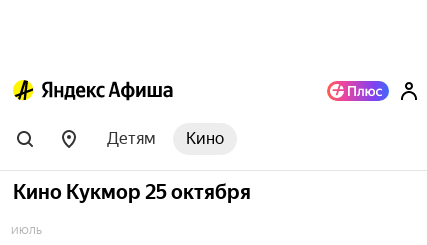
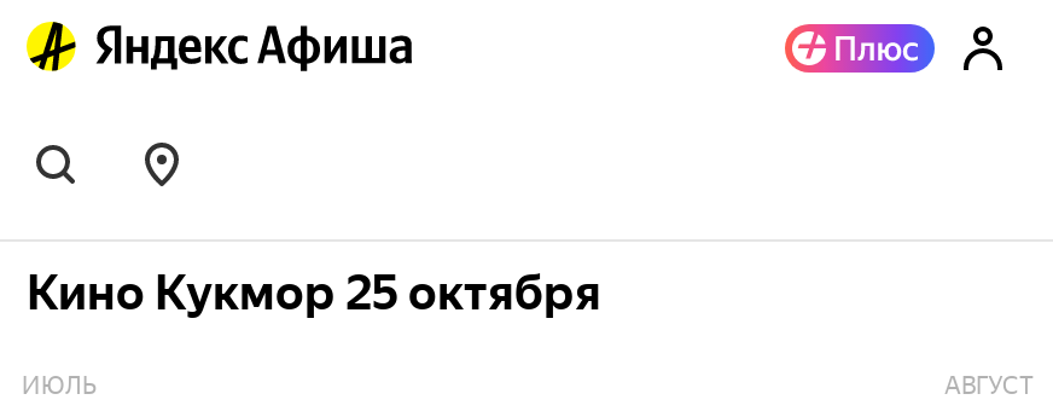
[107,129,224,148] Детям | Кино -> none
none -> [944,372,1034,399] АВГУСТ

